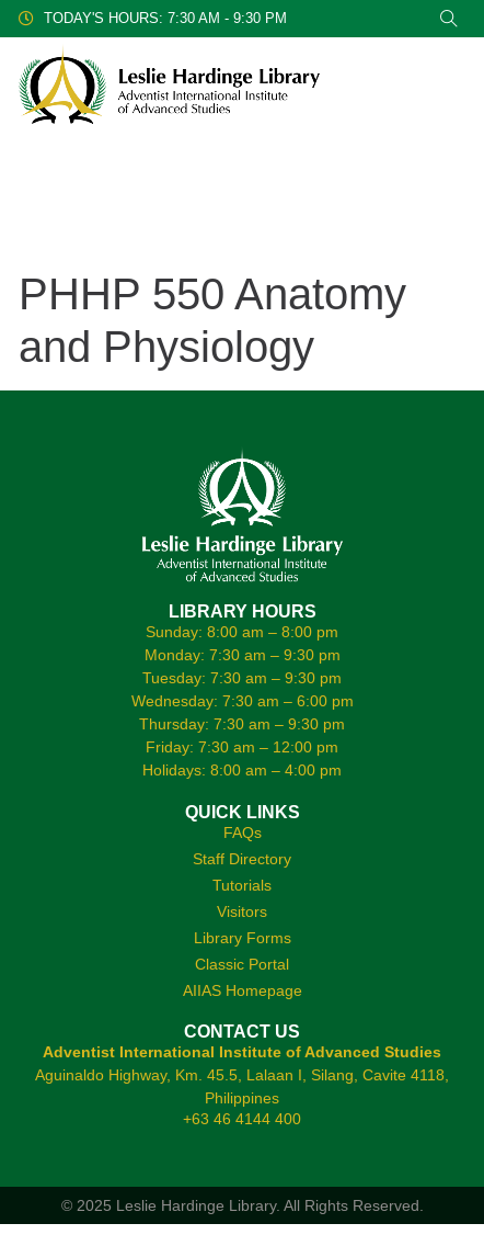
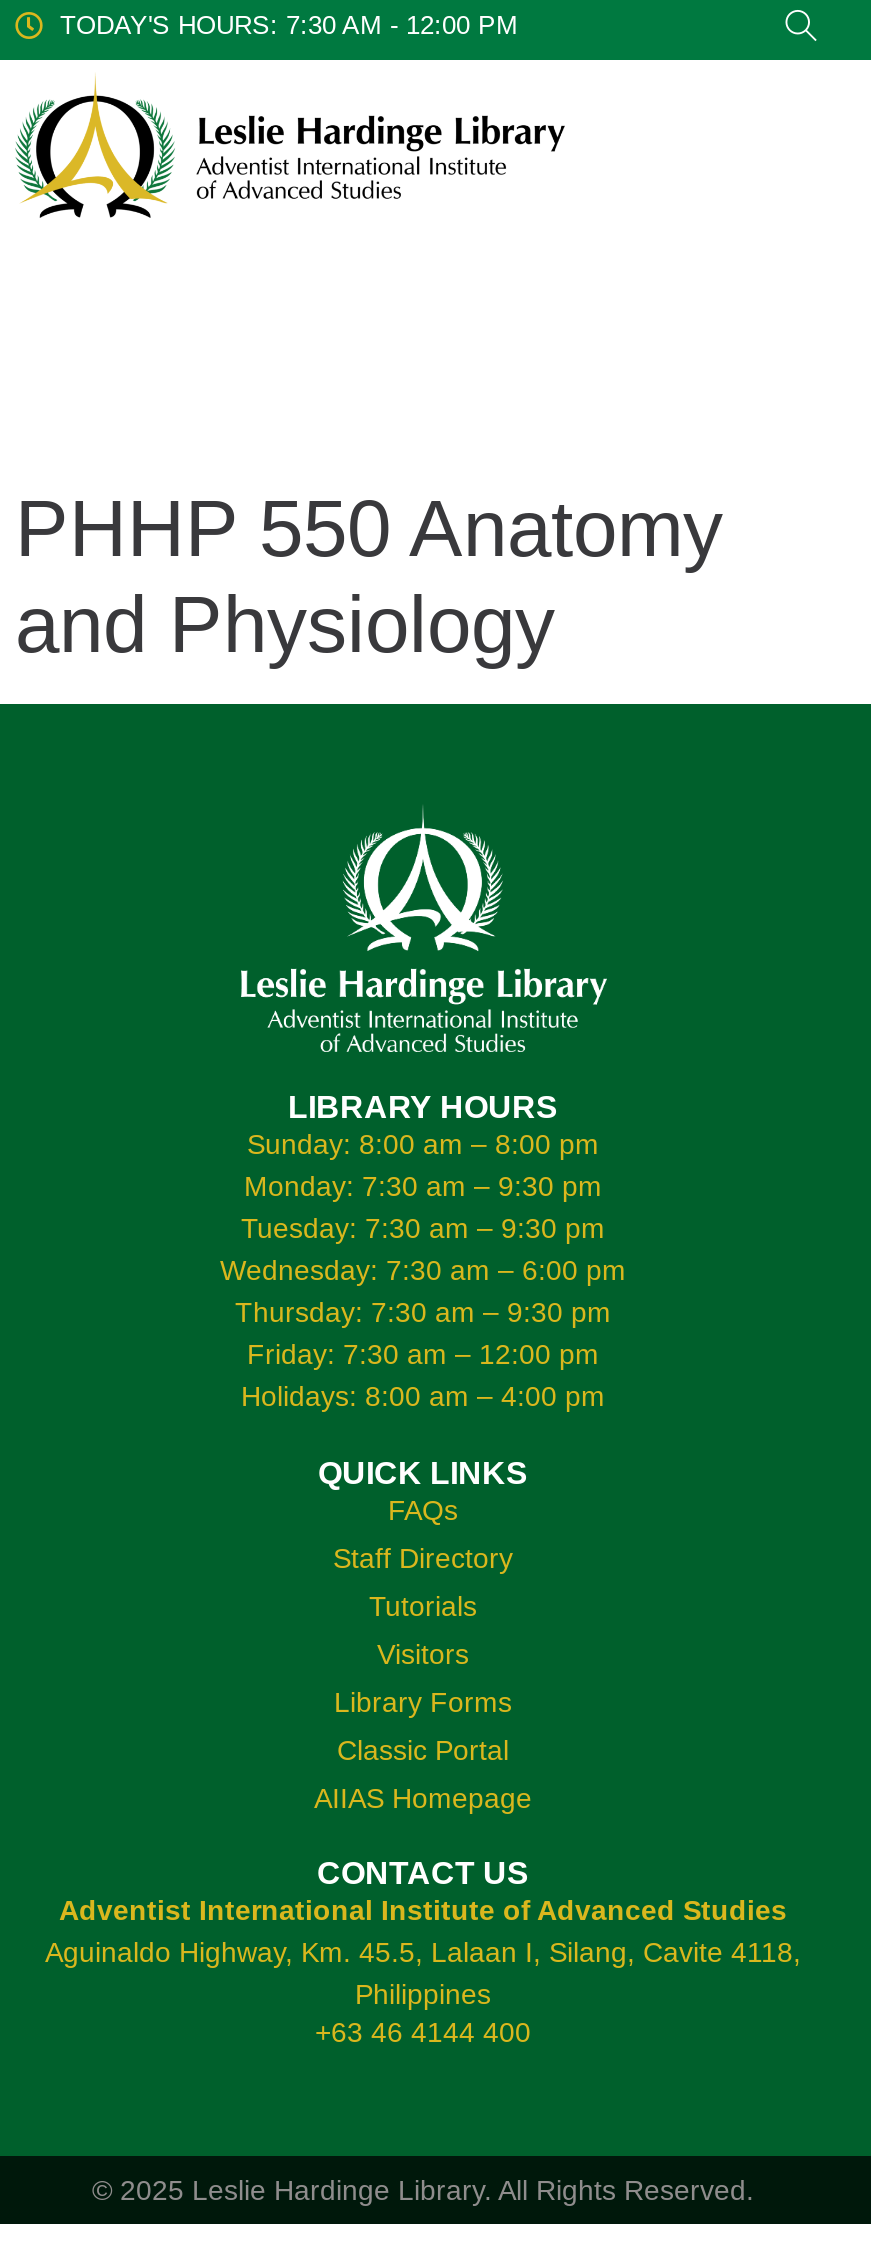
[43,10,286,26] TODAY'S HOURS: 7:30 AM - 9:30 PM -> [60,10,518,40] TODAY'S HOURS: 7:30 AM - 12:00 PM

